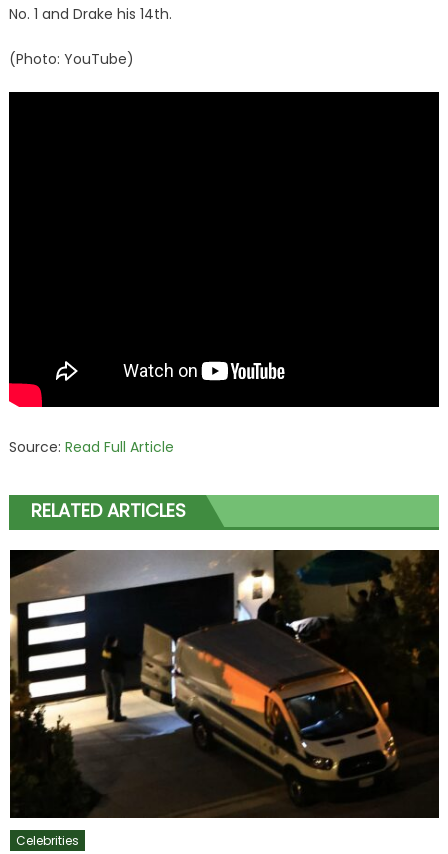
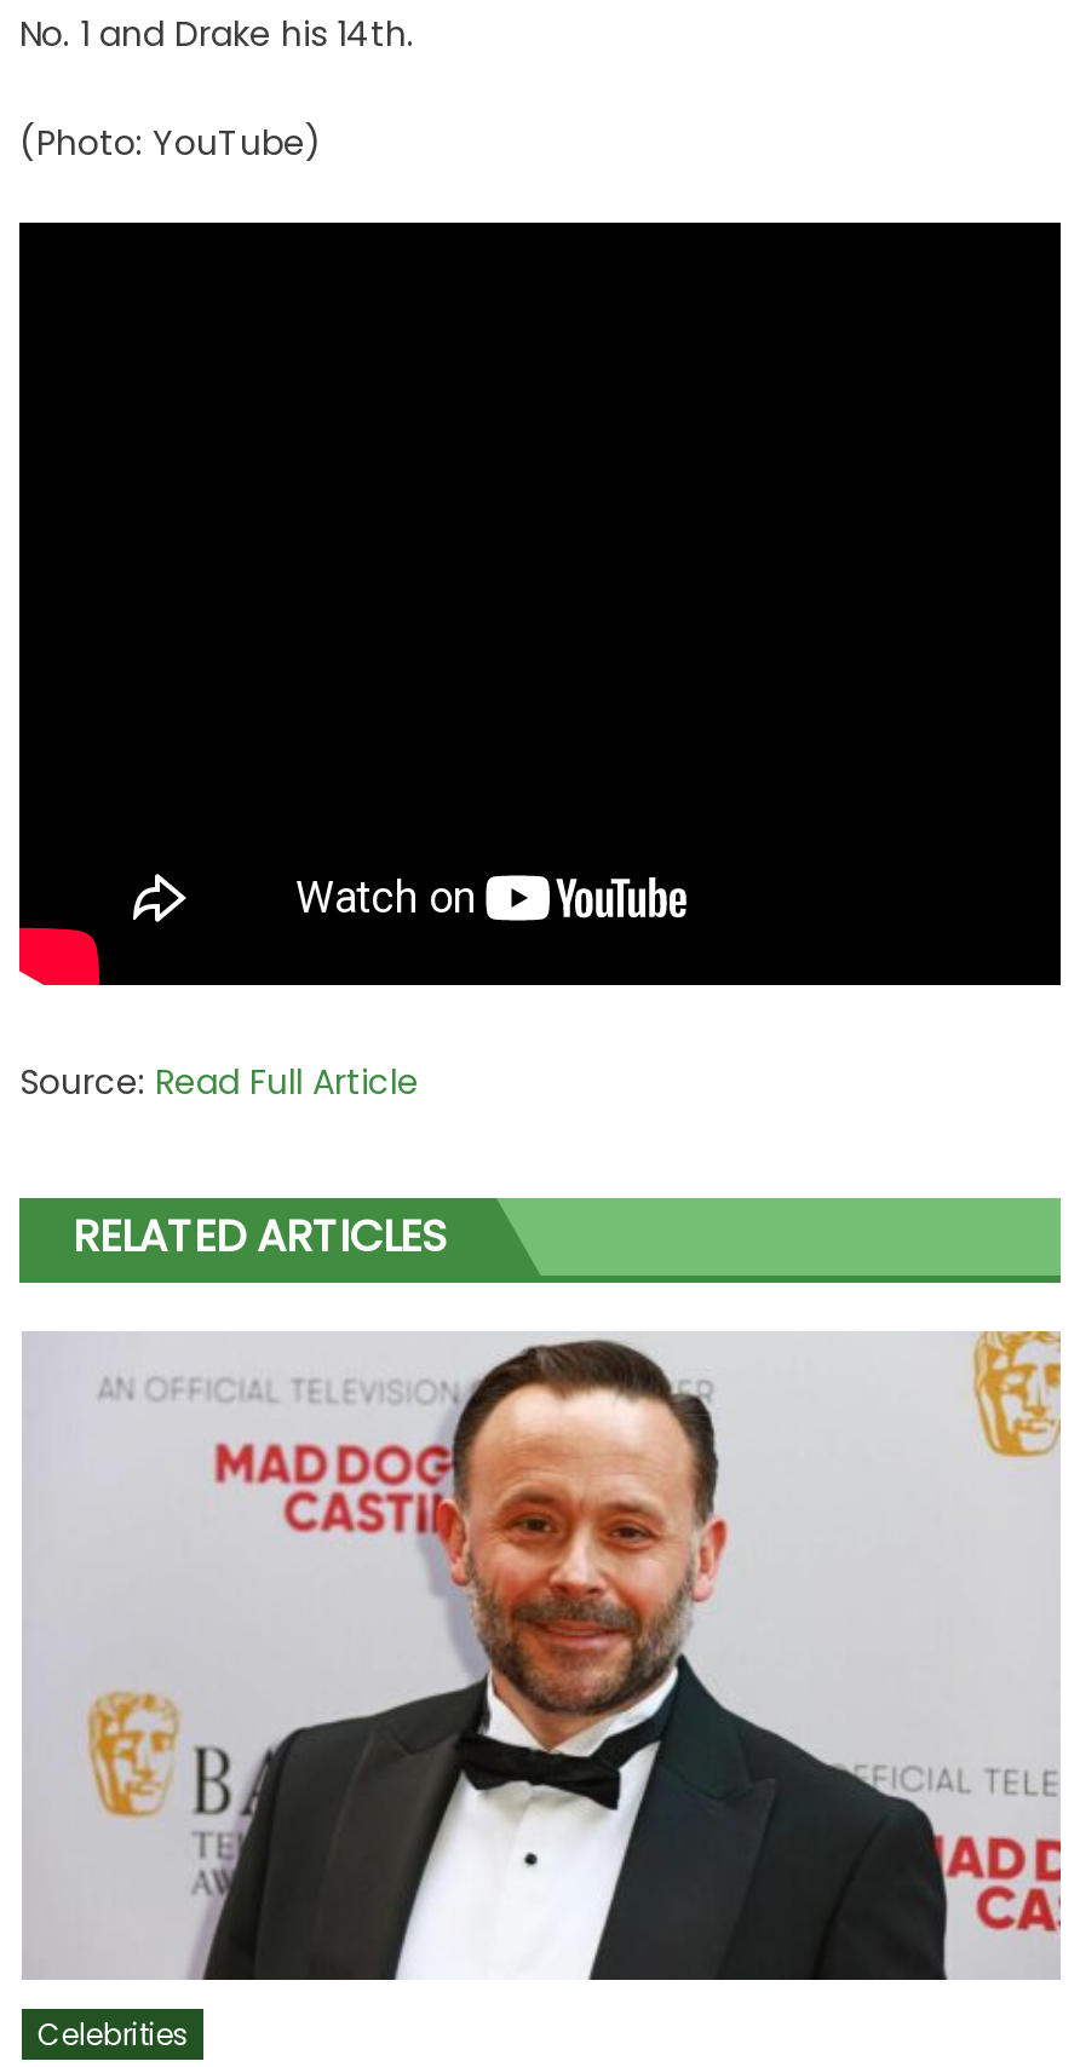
[9,549,440,819] [image] -> [22,1329,1063,1980] [image]

